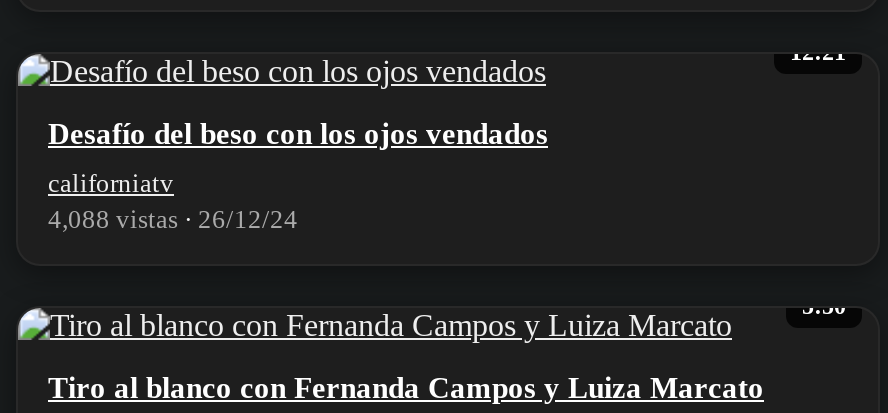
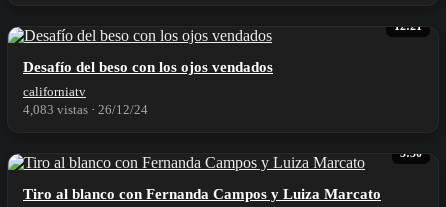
[48,204,298,234] 4,088 vistas · 26/12/24 -> [23,102,148,117] 4,083 vistas · 26/12/24

